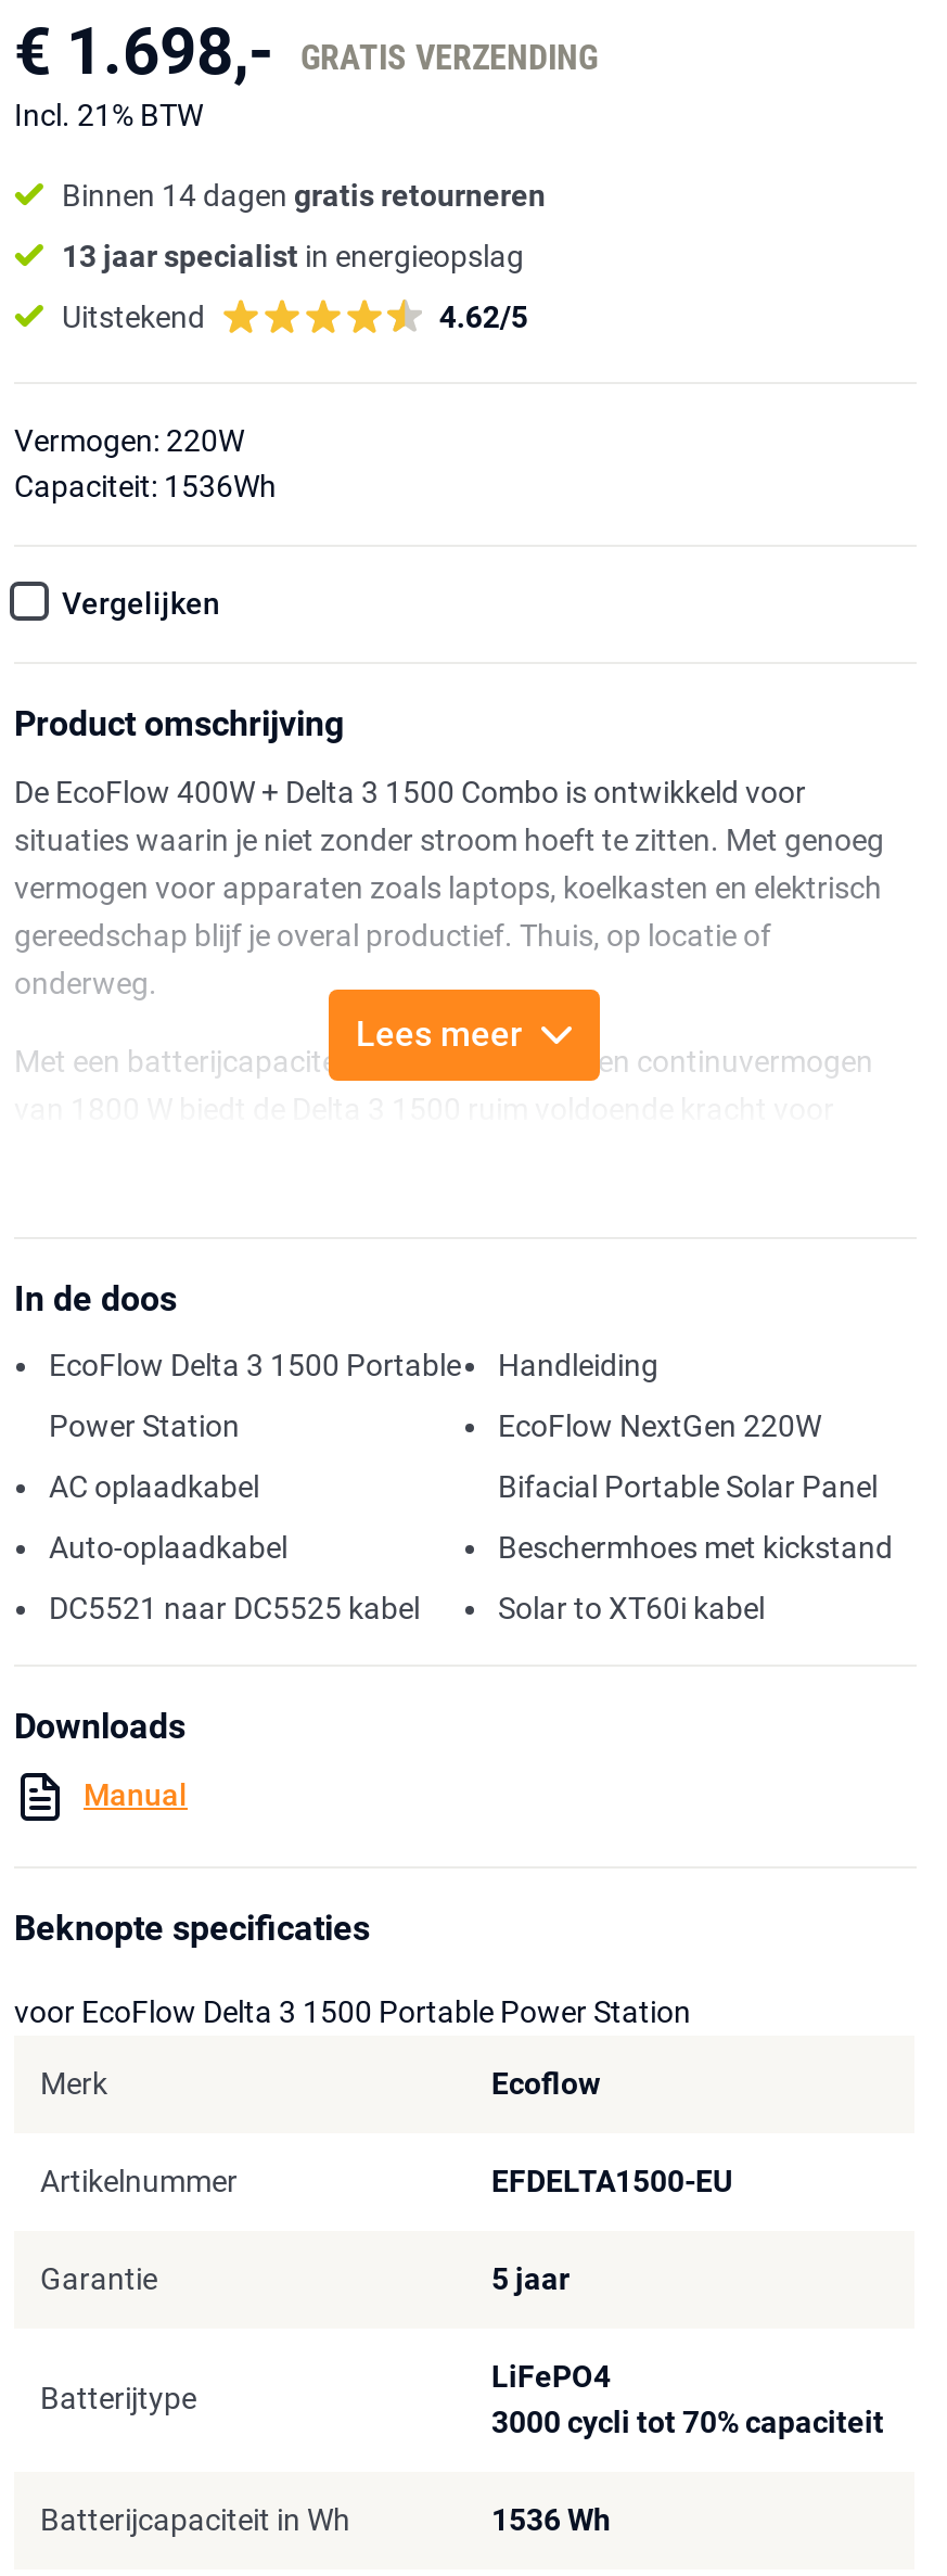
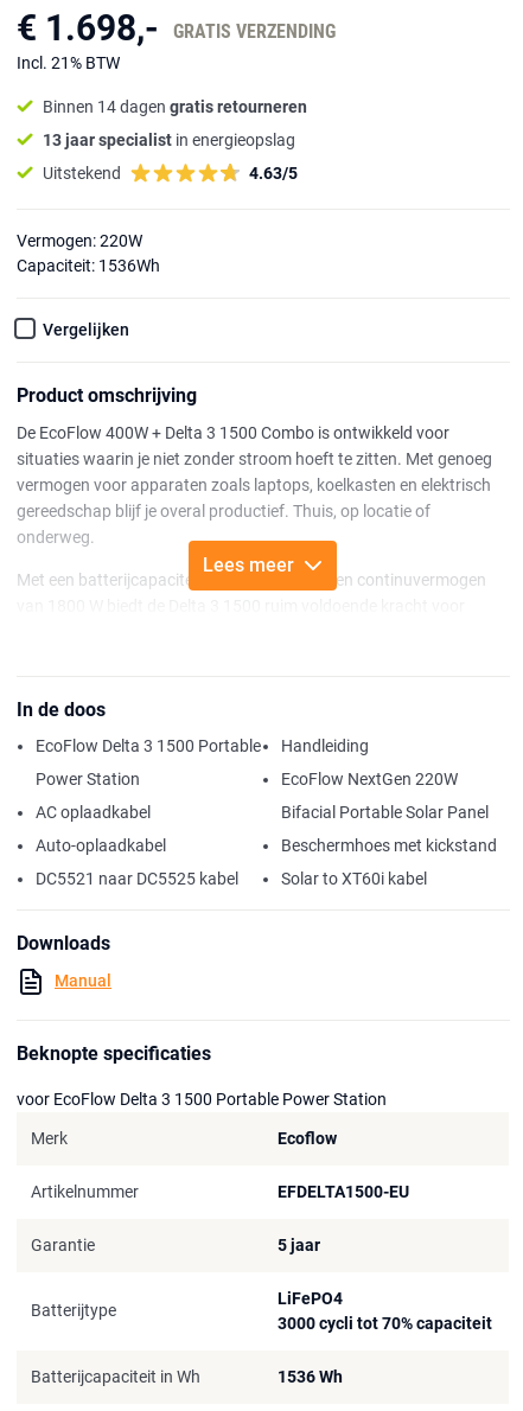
[439,299,528,334] 4.62/5 -> [249,163,297,182] 4.63/5

